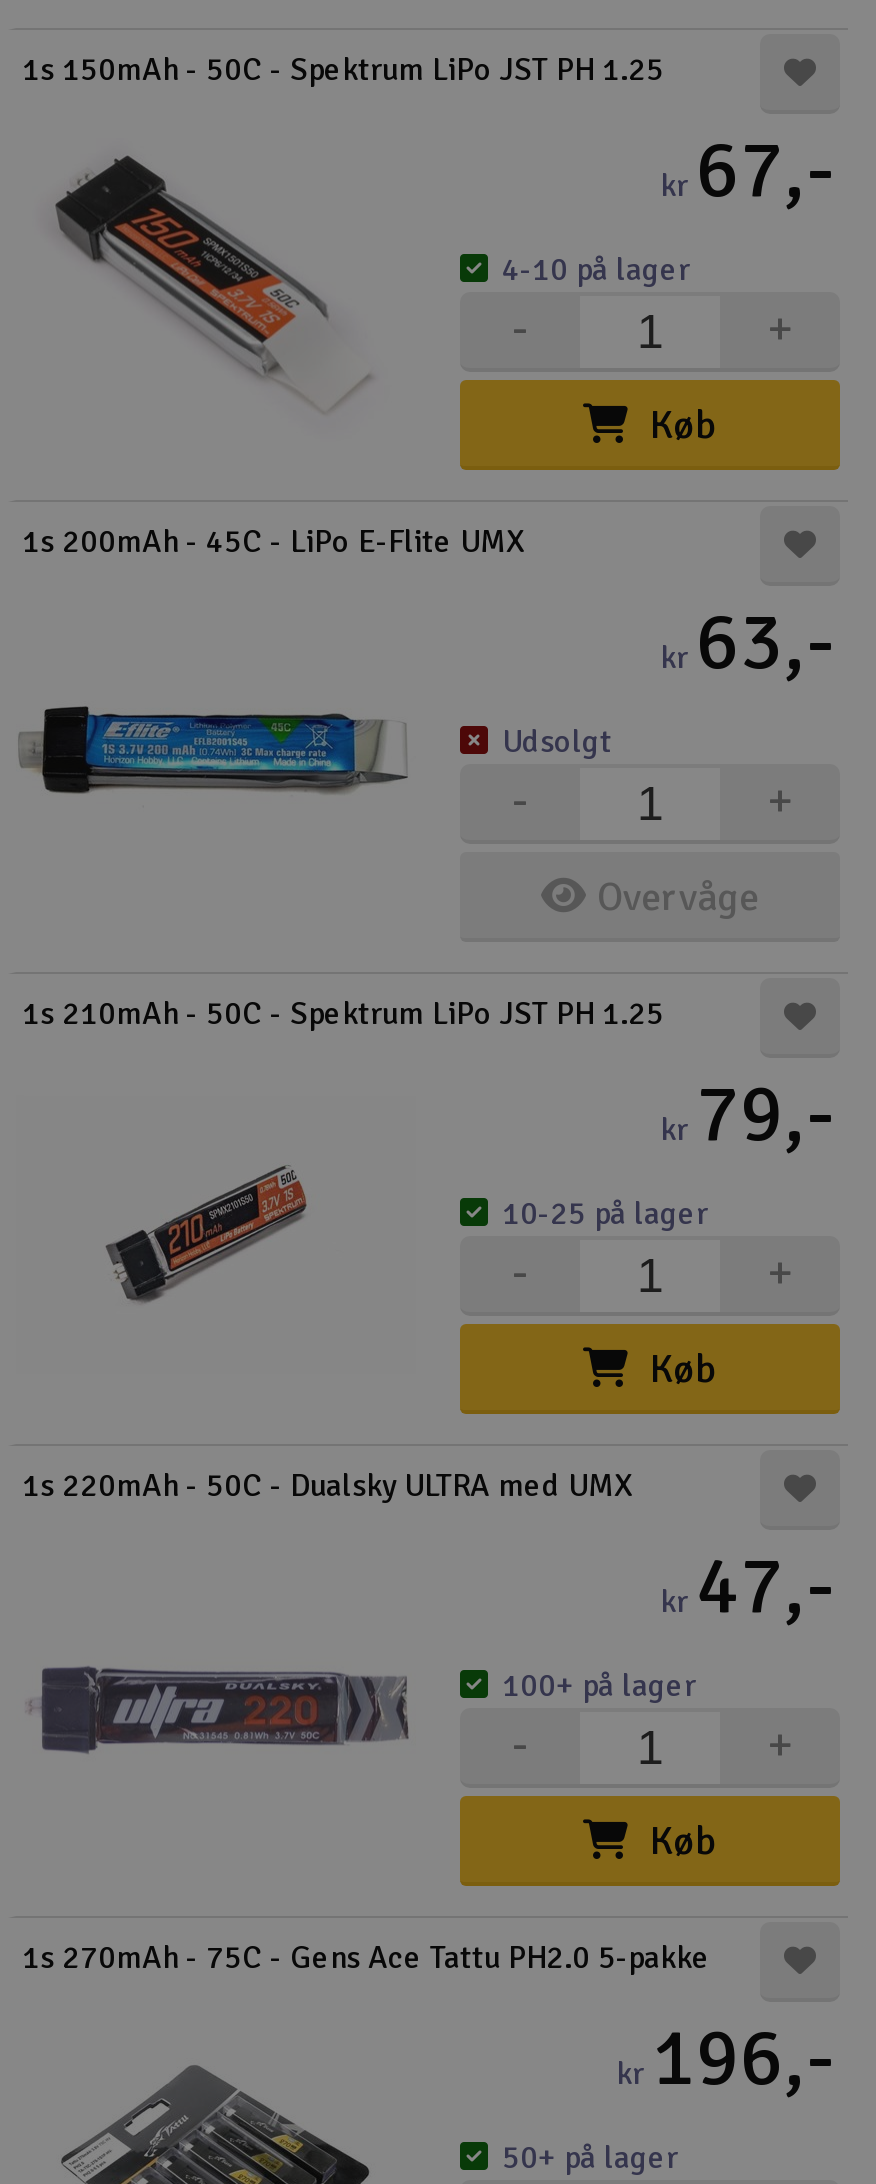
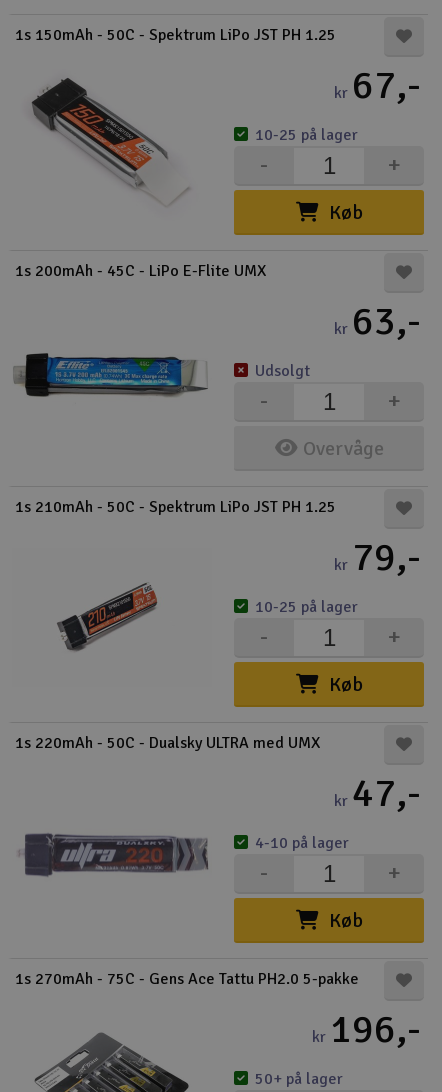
[502,250,690,290] 4-10 på lager -> [255,125,358,145] 10-25 på lager
[502,1666,696,1706] 100+ på lager -> [255,833,349,853] 4-10 på lager

